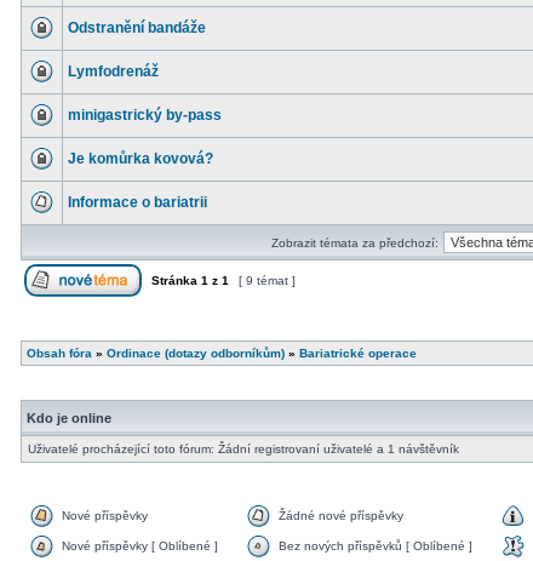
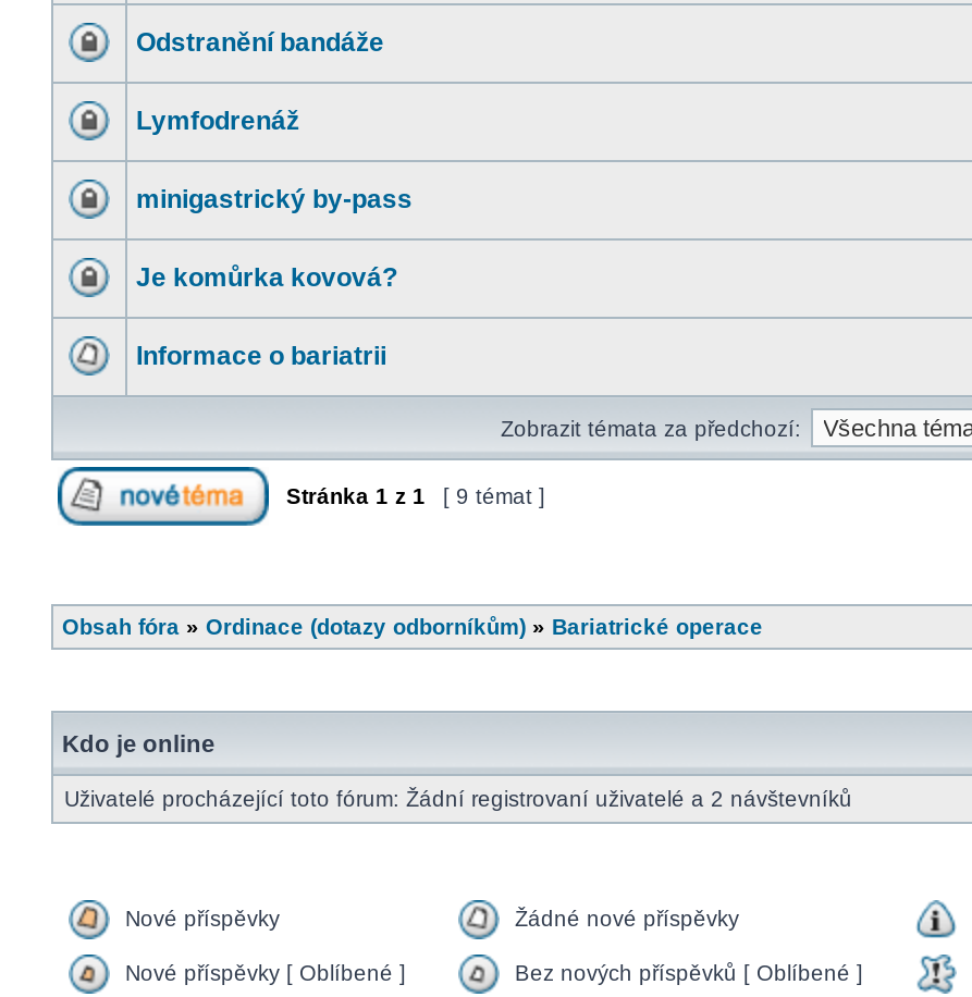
[28,442,459,456] Uživatelé procházející toto fórum: Žádní registrovaní uživatelé a 1 návštěvník -> [64,787,852,811] Uživatelé procházející toto fórum: Žádní registrovaní uživatelé a 2 návštevníků

